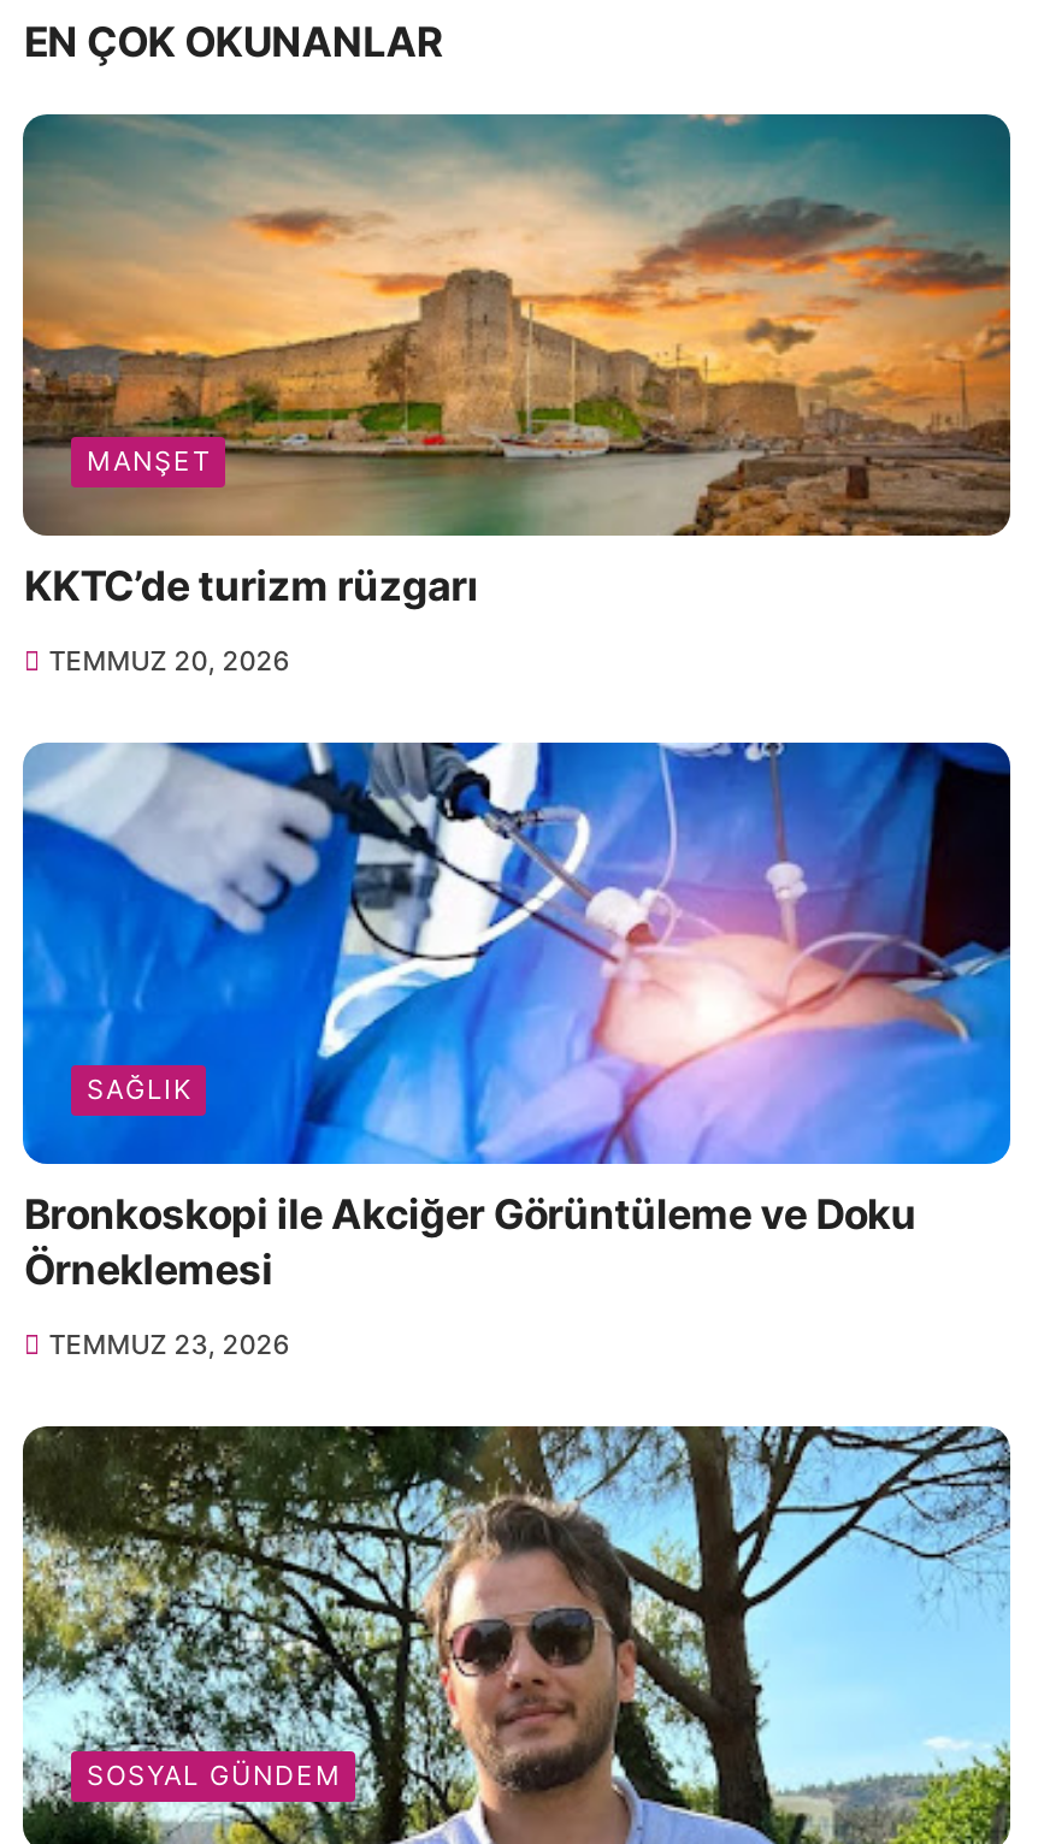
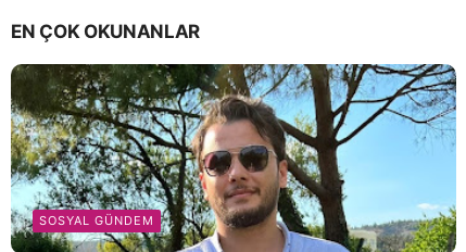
[20,112,1013,678] [image] | MANŞET | KKTC’de turizm rüzgarı | TEMMUZ 20, 2026 -> none
[20,740,1013,1362] [image] | SAĞLIK | Bronkoskopi ile Akciğer Görüntüleme ve Doku | Örneklemesi | TEMMUZ 23, 2026 -> none

